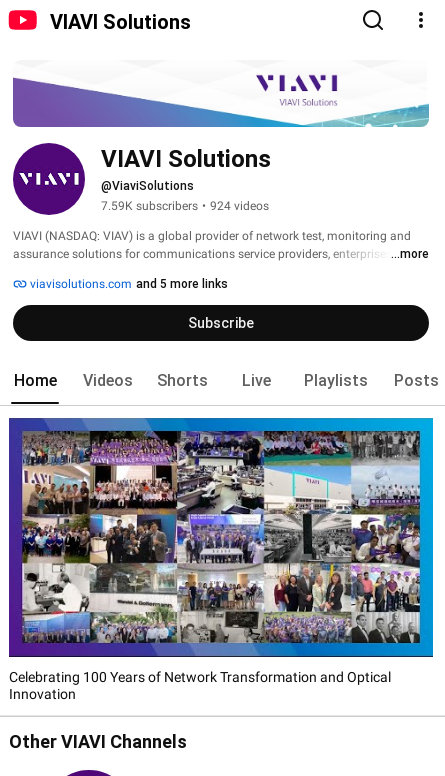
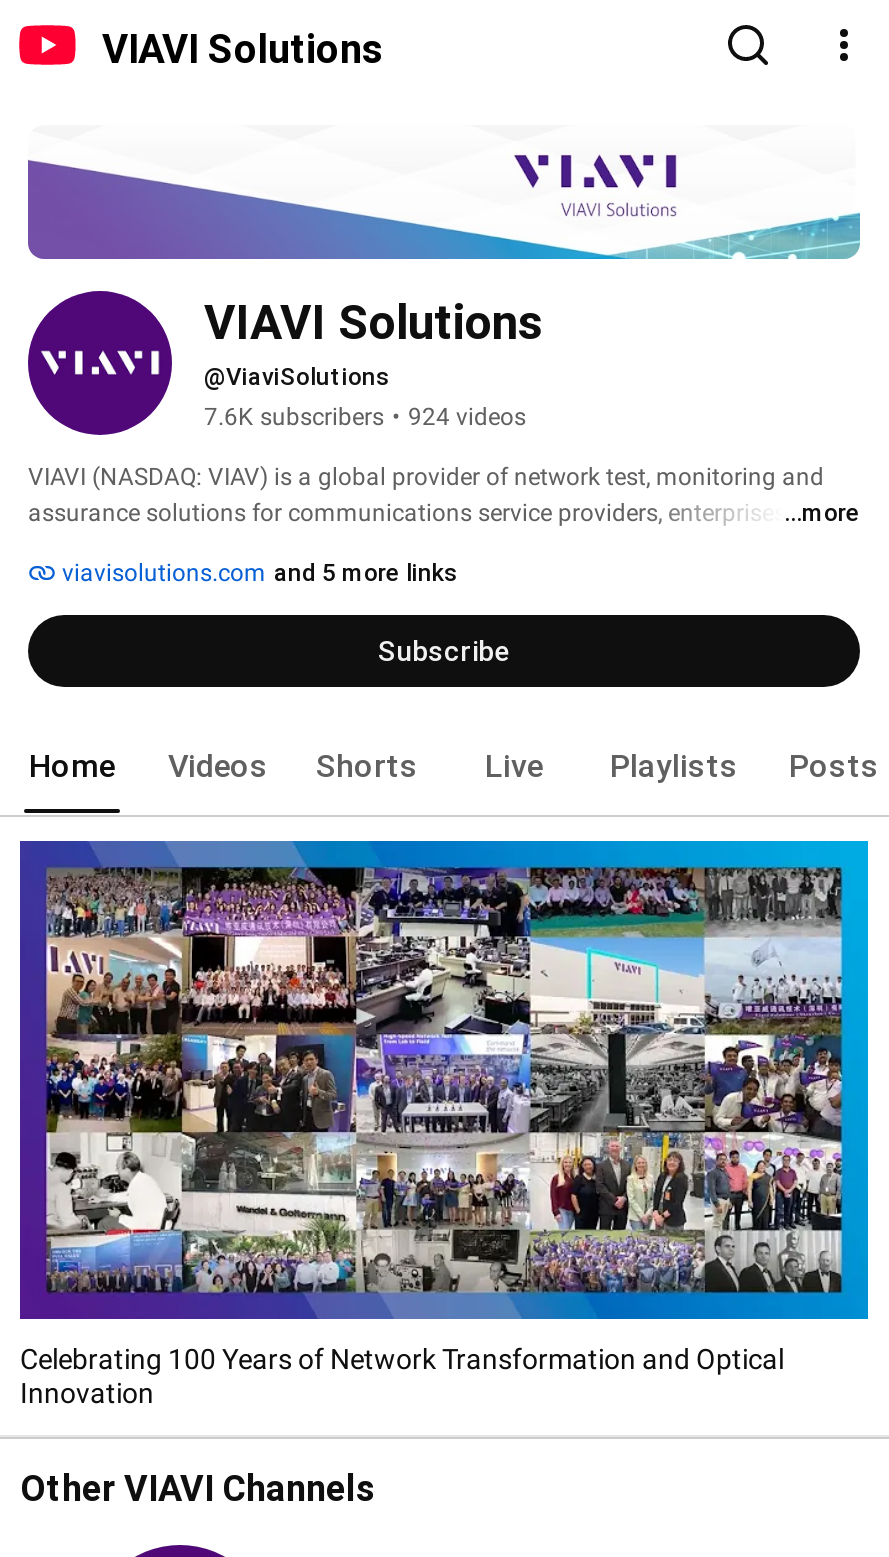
[101,199,269,213] 7.59K subscribers • 924 videos -> [204,403,526,431] 7.6K subscribers • 924 videos

